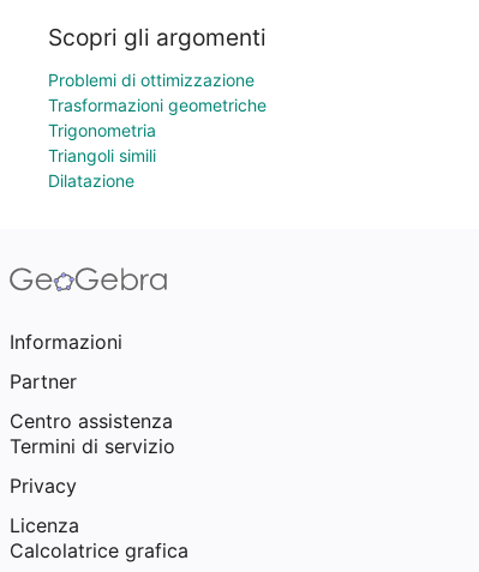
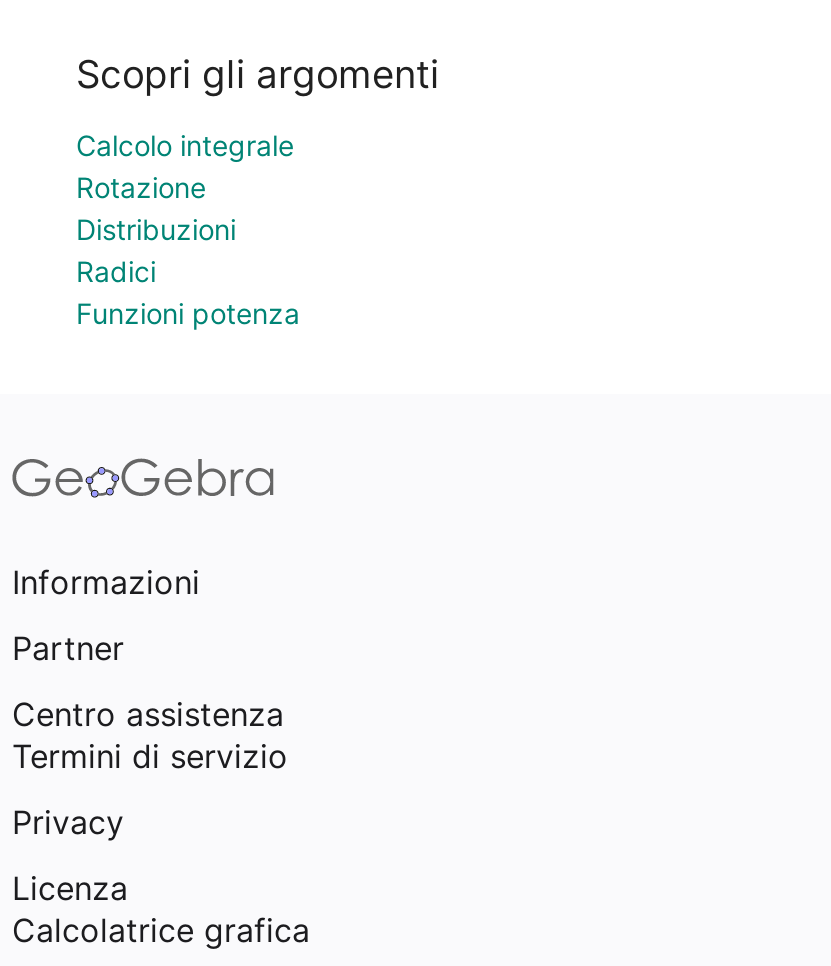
[48,70,267,191] Problemi di ottimizzazione | Trasformazioni geometriche | Trigonometria | Triangoli simili | Dilatazione -> [76,128,300,330] Calcolo integrale | Rotazione | Distribuzioni | Radici | Funzioni potenza

